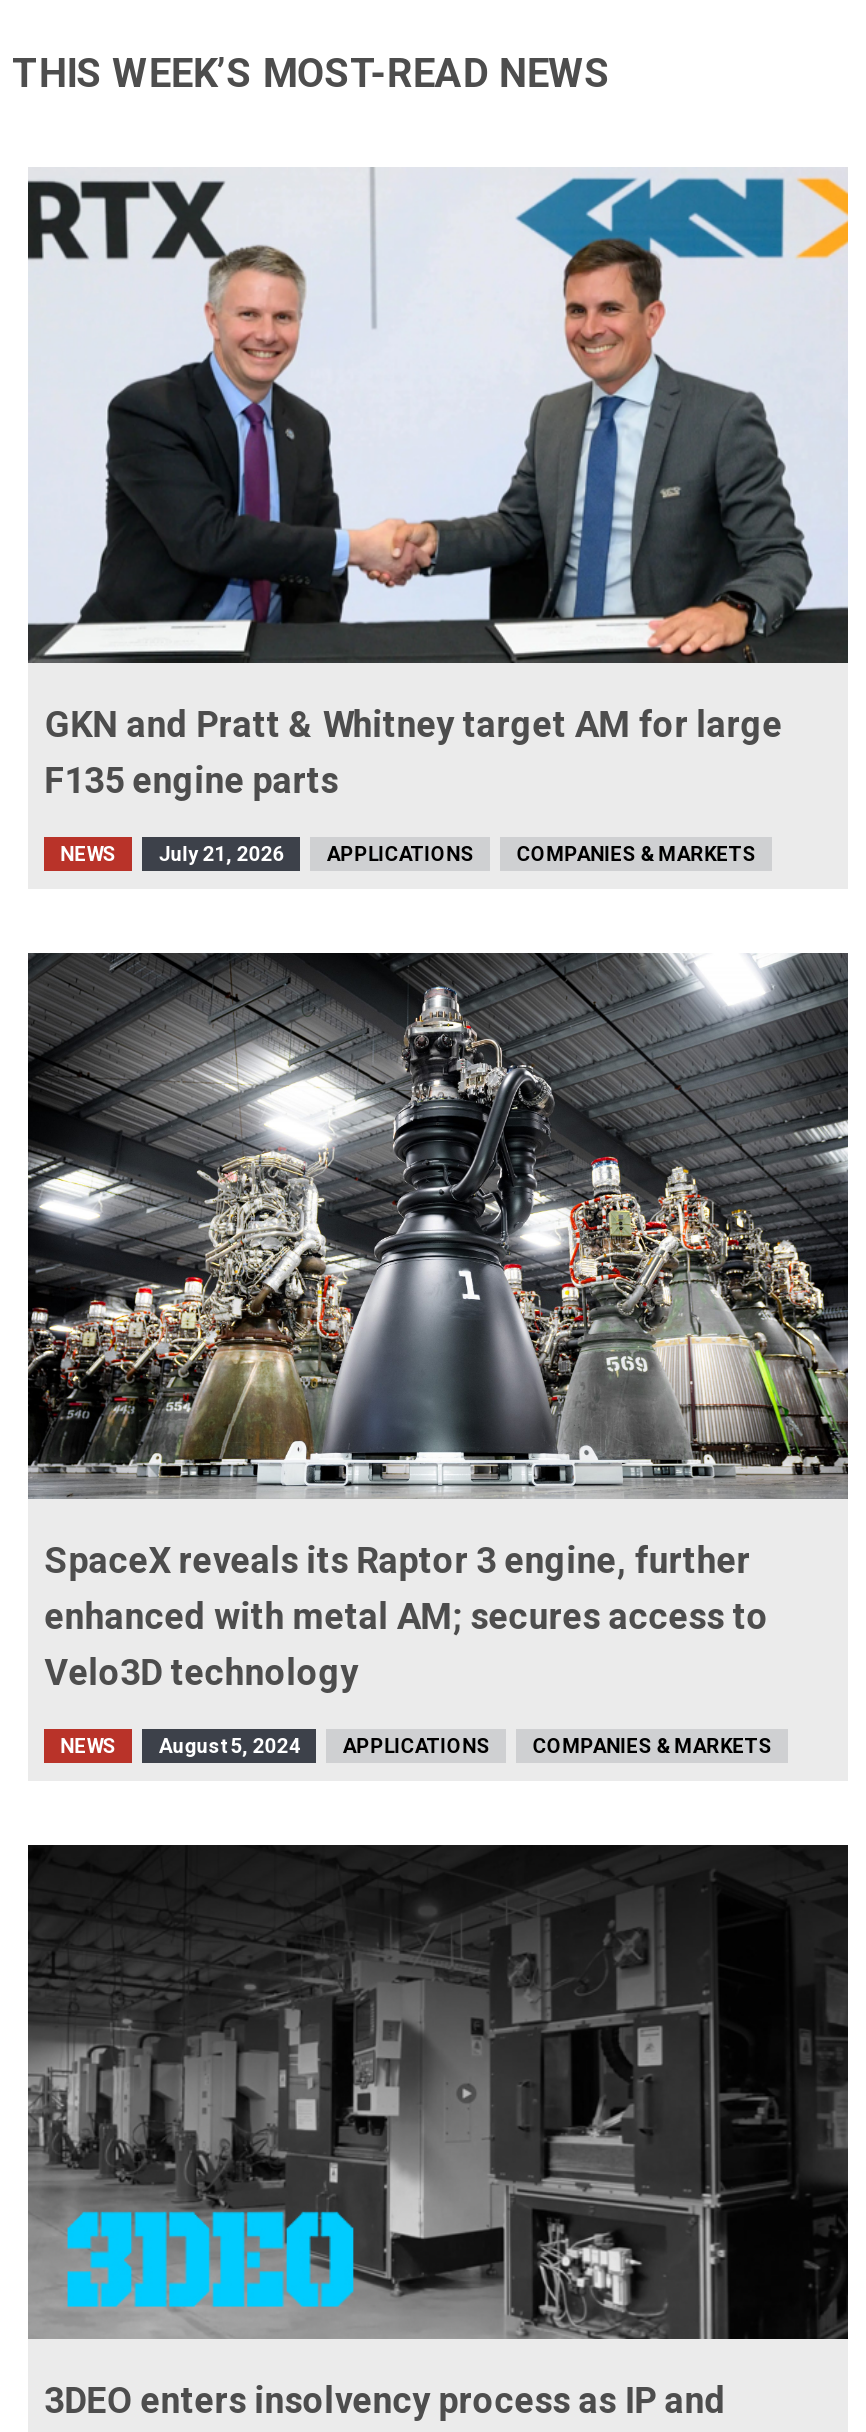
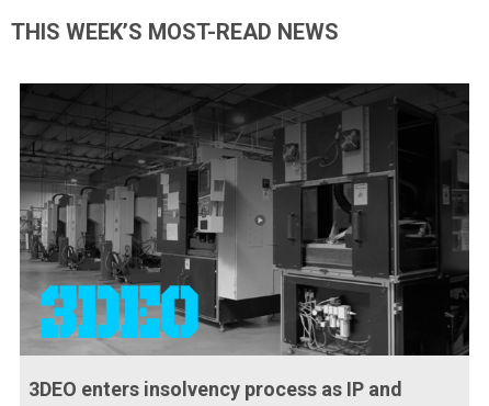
[28,167,850,864] [image] | GKN and Pratt & Whitney target AM for large | F135 engine parts | APPLICATIONS | COMPANIES & MARKETS | NEWS | July 21, 2026 -> none
[26,951,850,1756] [image] | SpaceX reveals its Raptor 3 engine, further | enhanced with metal AM; secures access to | Velo3D technology | APPLICATIONS | COMPANIES & MARKETS | NEWS | August 5, 2024 -> none

